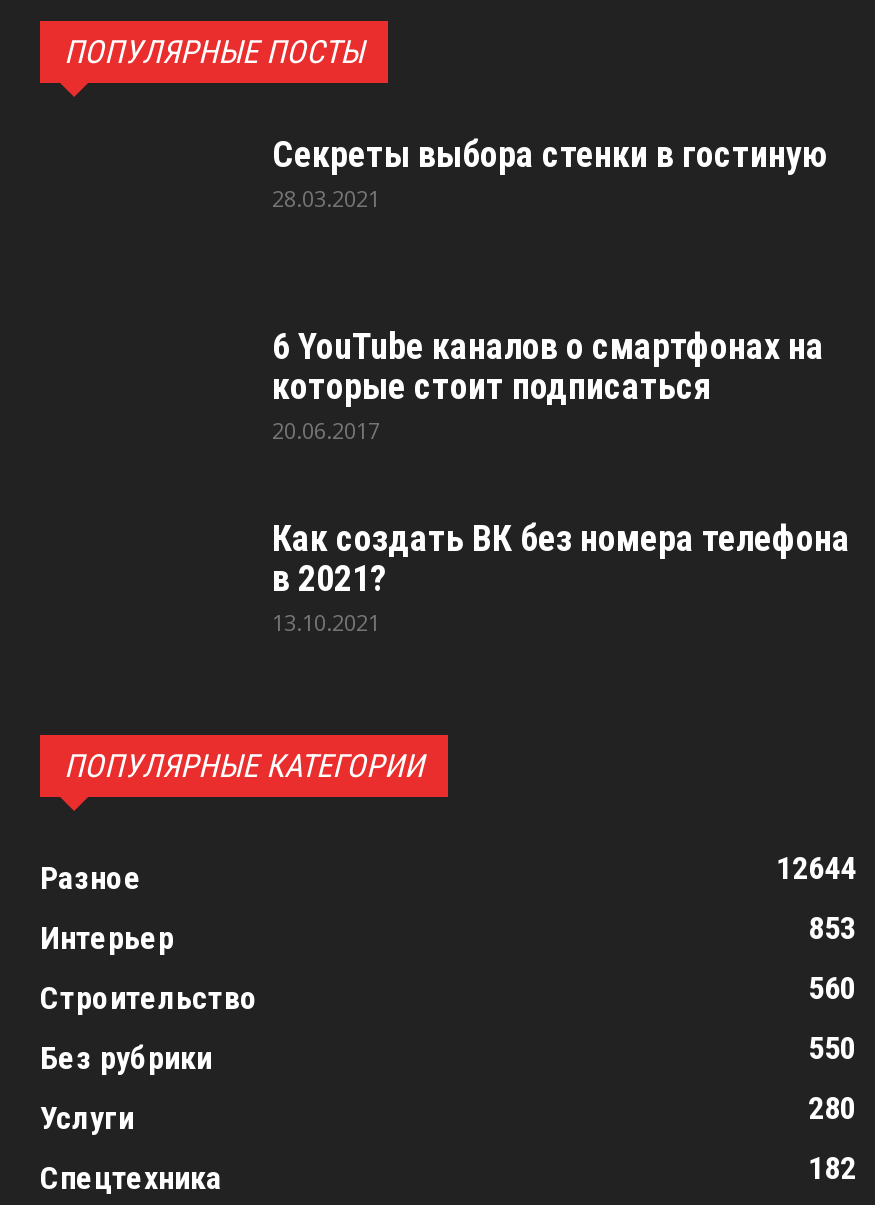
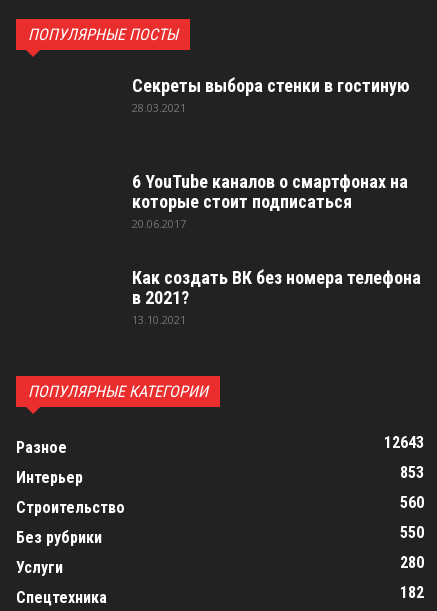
[776,849,856,887] 12644 -> [384,433,424,452] 12643

